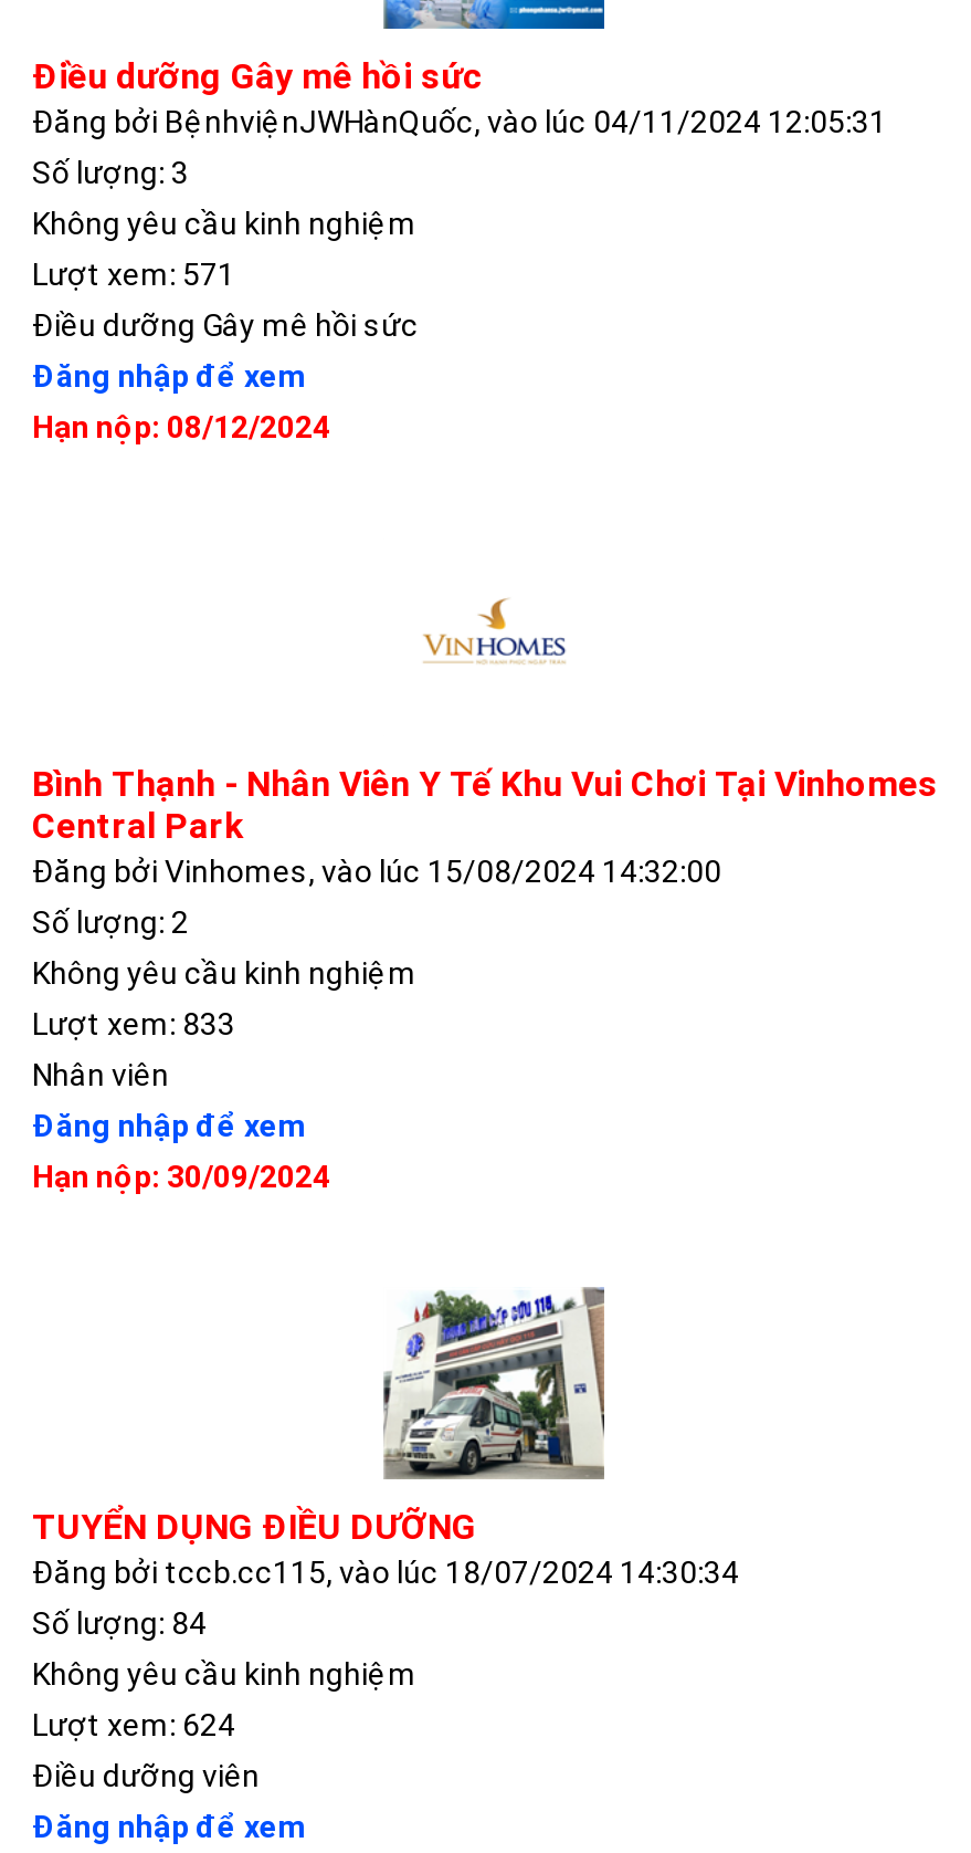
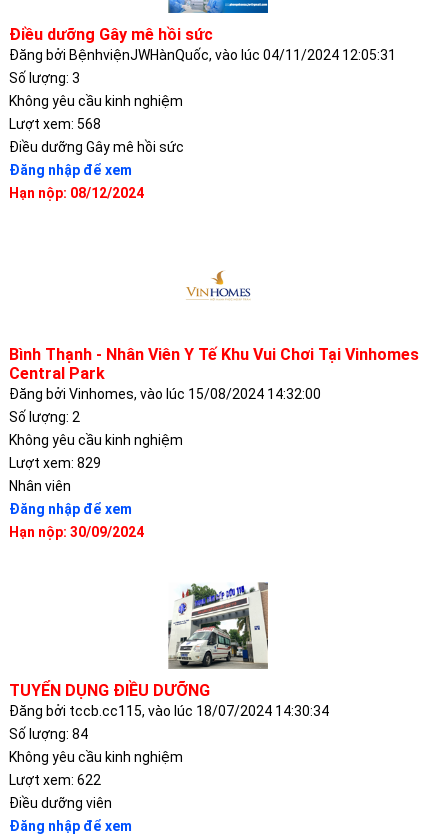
[32,257,235,292] Lượt xem: 571 -> [9,116,101,132] Lượt xem: 568
[32,1006,235,1041] Lượt xem: 833 -> [9,455,101,471] Lượt xem: 829
[32,1706,235,1742] Lượt xem: 624 -> [9,772,101,788] Lượt xem: 622

